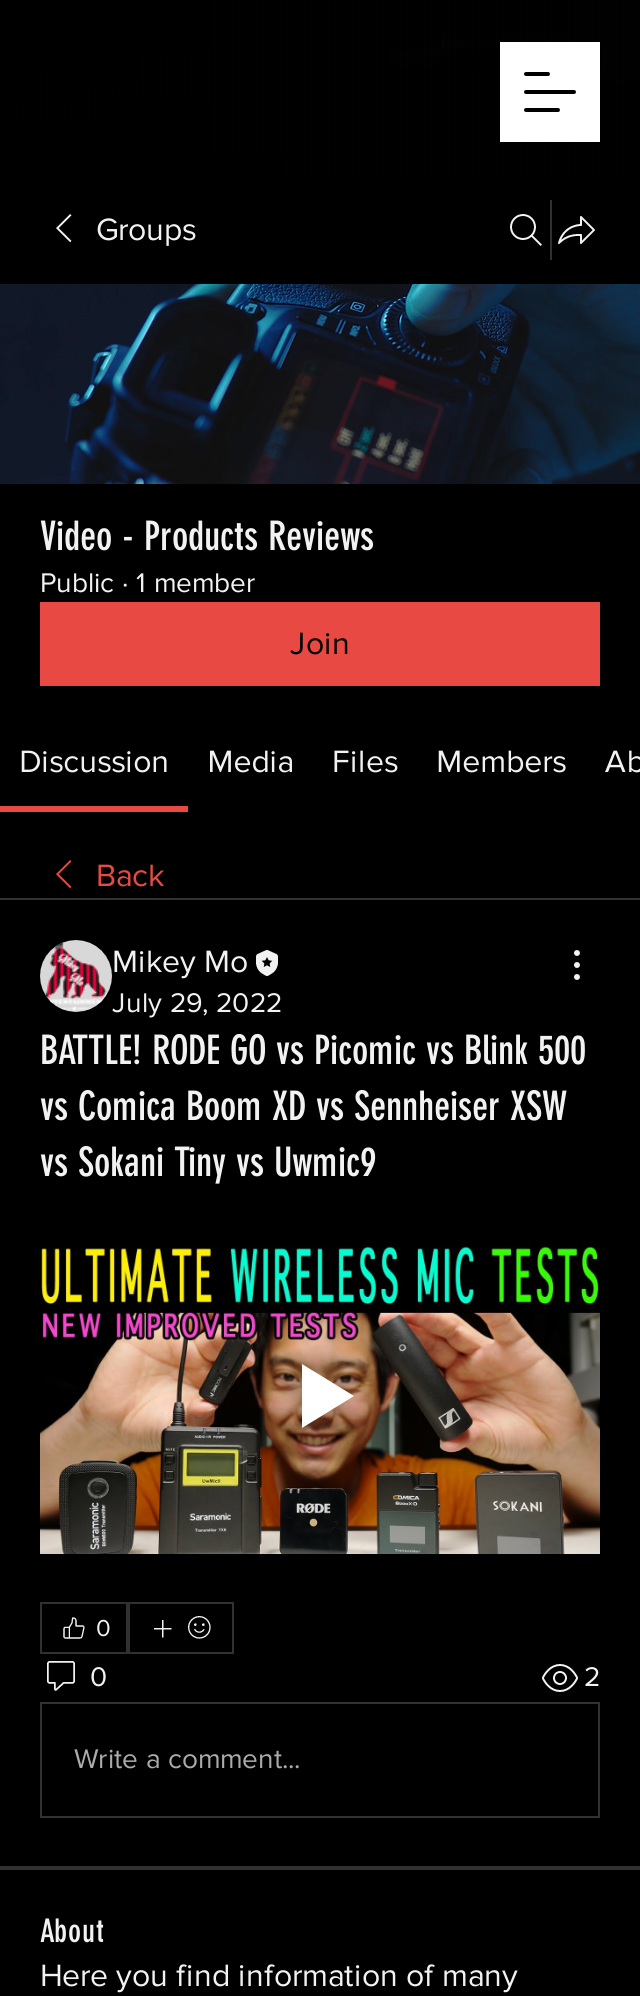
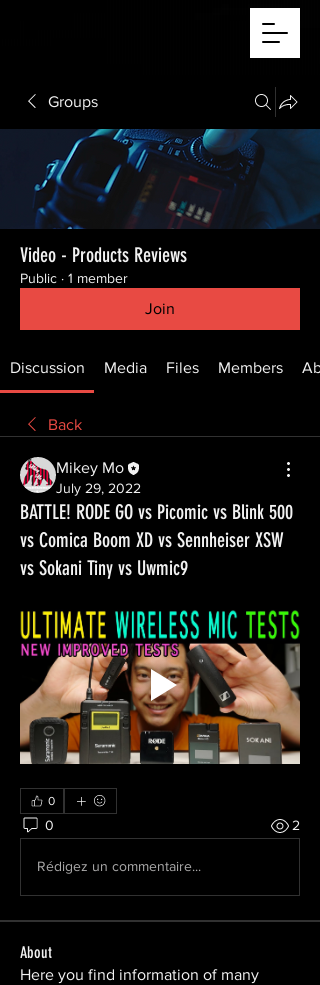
[74,1742,300,1774] Write a comment... -> [37,858,201,874] Rédigez un commentaire...

